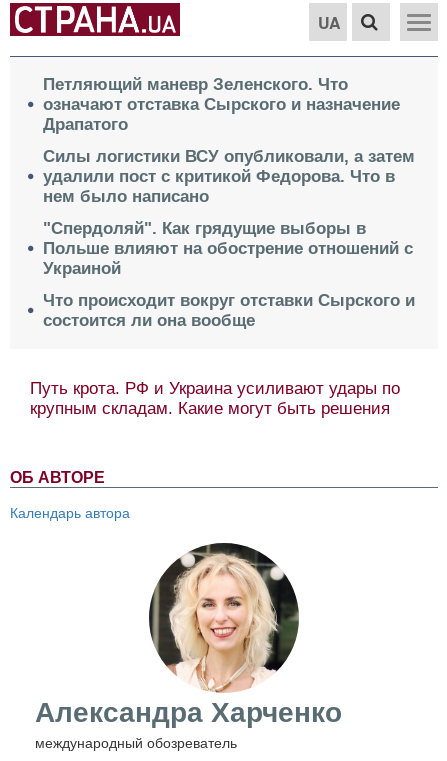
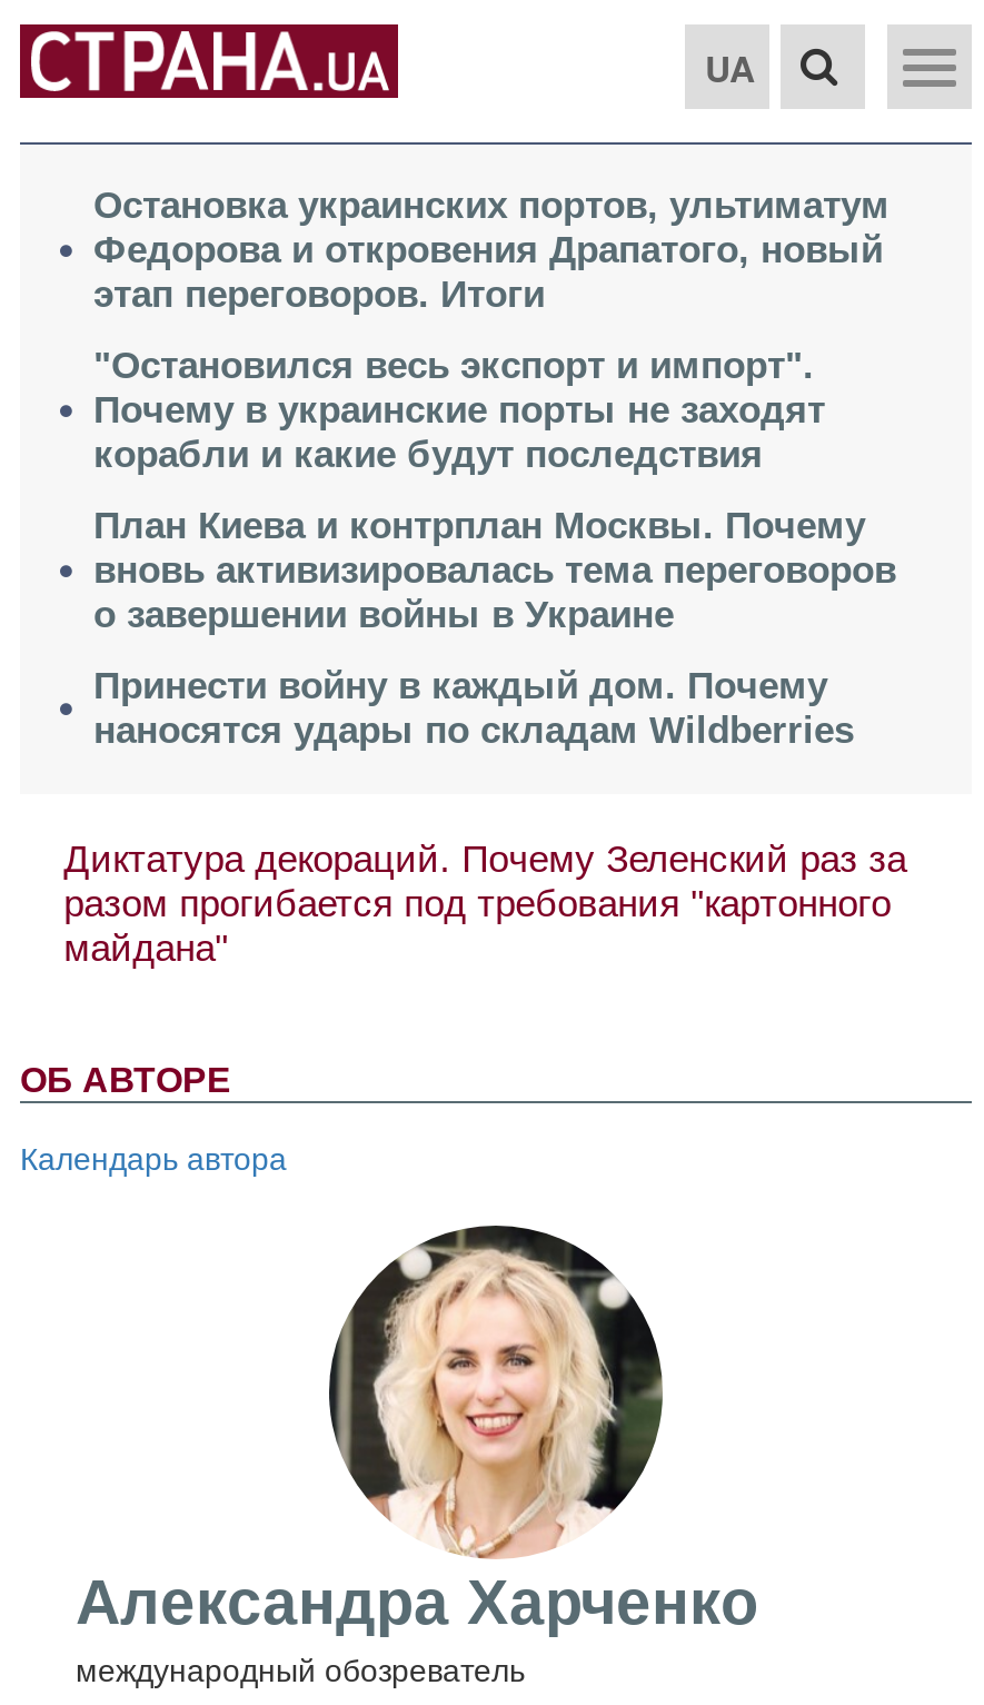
[43,75,400,134] Петляющий маневр Зеленского. Что | означают отставка Сырского и назначение | Драпатого -> [93,185,889,316] Остановка украинских портов, ультиматум | Федорова и откровения Драпатого, новый | этап переговоров. Итоги
[43,147,415,206] Силы логистики ВСУ опубликовали, а затем | удалили пост с критикой Федорова. Что в | нем было написано -> [93,345,825,476] "Остановился весь экспорт и импорт". | Почему в украинские порты не заходят | корабли и какие будут последствия
[43,219,413,278] "Спердоляй". Как грядущие выборы в | Польше влияют на обострение отношений с | Украиной -> [93,505,896,636] План Киева и контрплан Москвы. Почему | вновь активизировалась тема переговоров | о завершении войны в Украине
[43,291,415,330] Что происходит вокруг отставки Сырского и | состоится ли она вообще -> [93,665,854,752] Принести войну в каждый дом. Почему | наносятся удары по складам Wildberries
[30,379,400,418] Путь крота. РФ и Украина усиливают удары по | крупным складам. Какие могут быть решения -> [64,839,906,970] Диктатура декораций. Почему Зеленский раз за | разом прогибается под требования "картонного | майдана"

